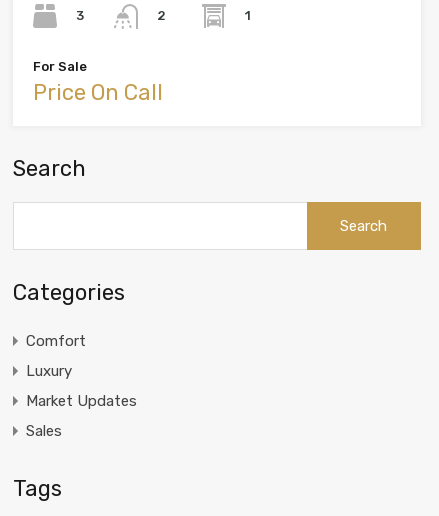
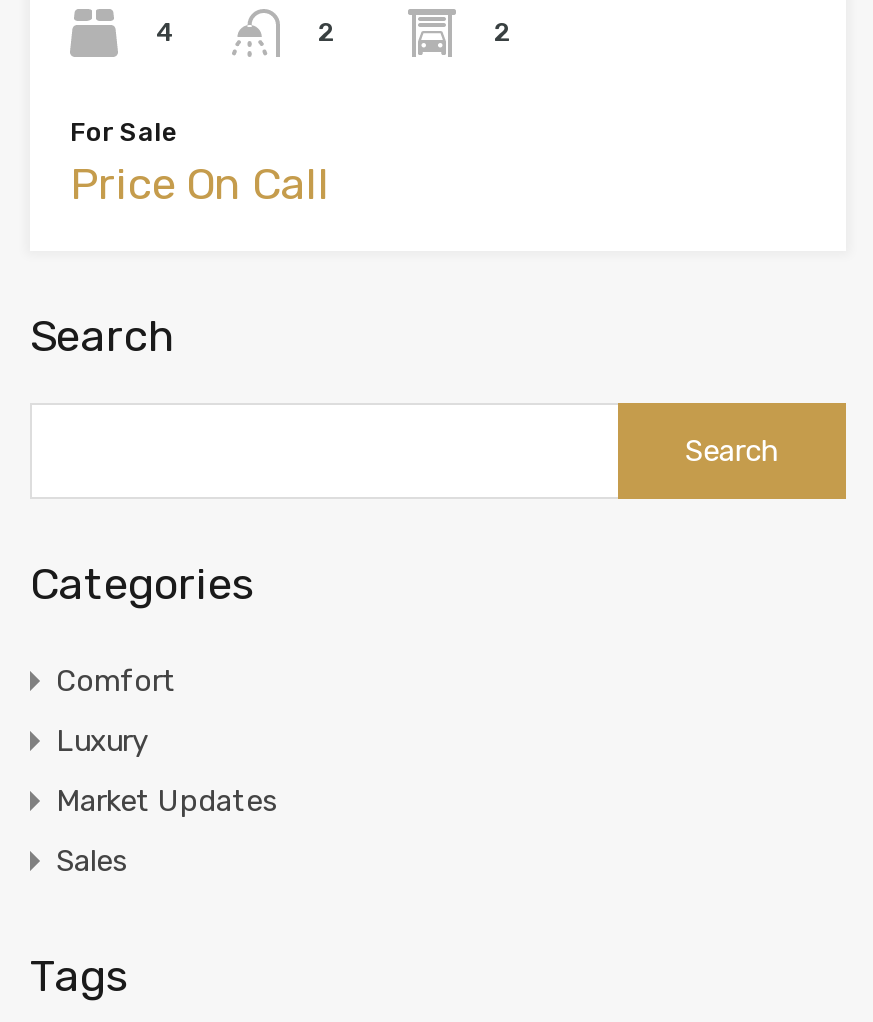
[76,8,84,23] 3 -> [156,17,176,47] 4
[245,8,251,23] 1 -> [494,17,512,47] 2

